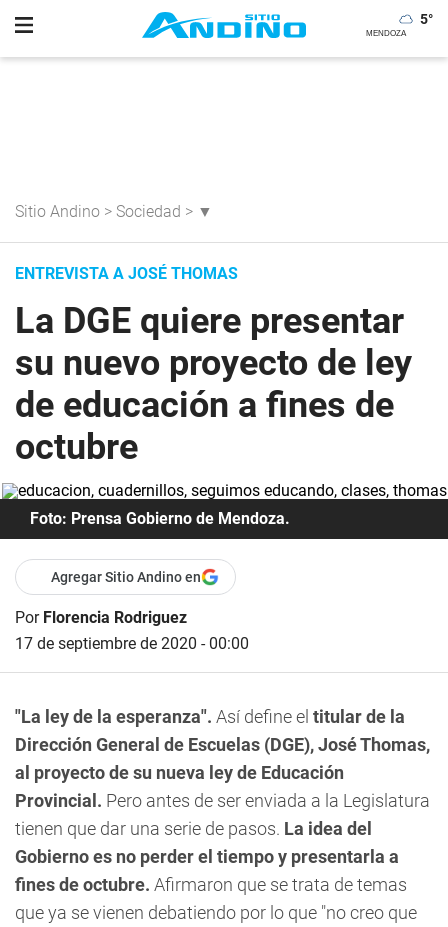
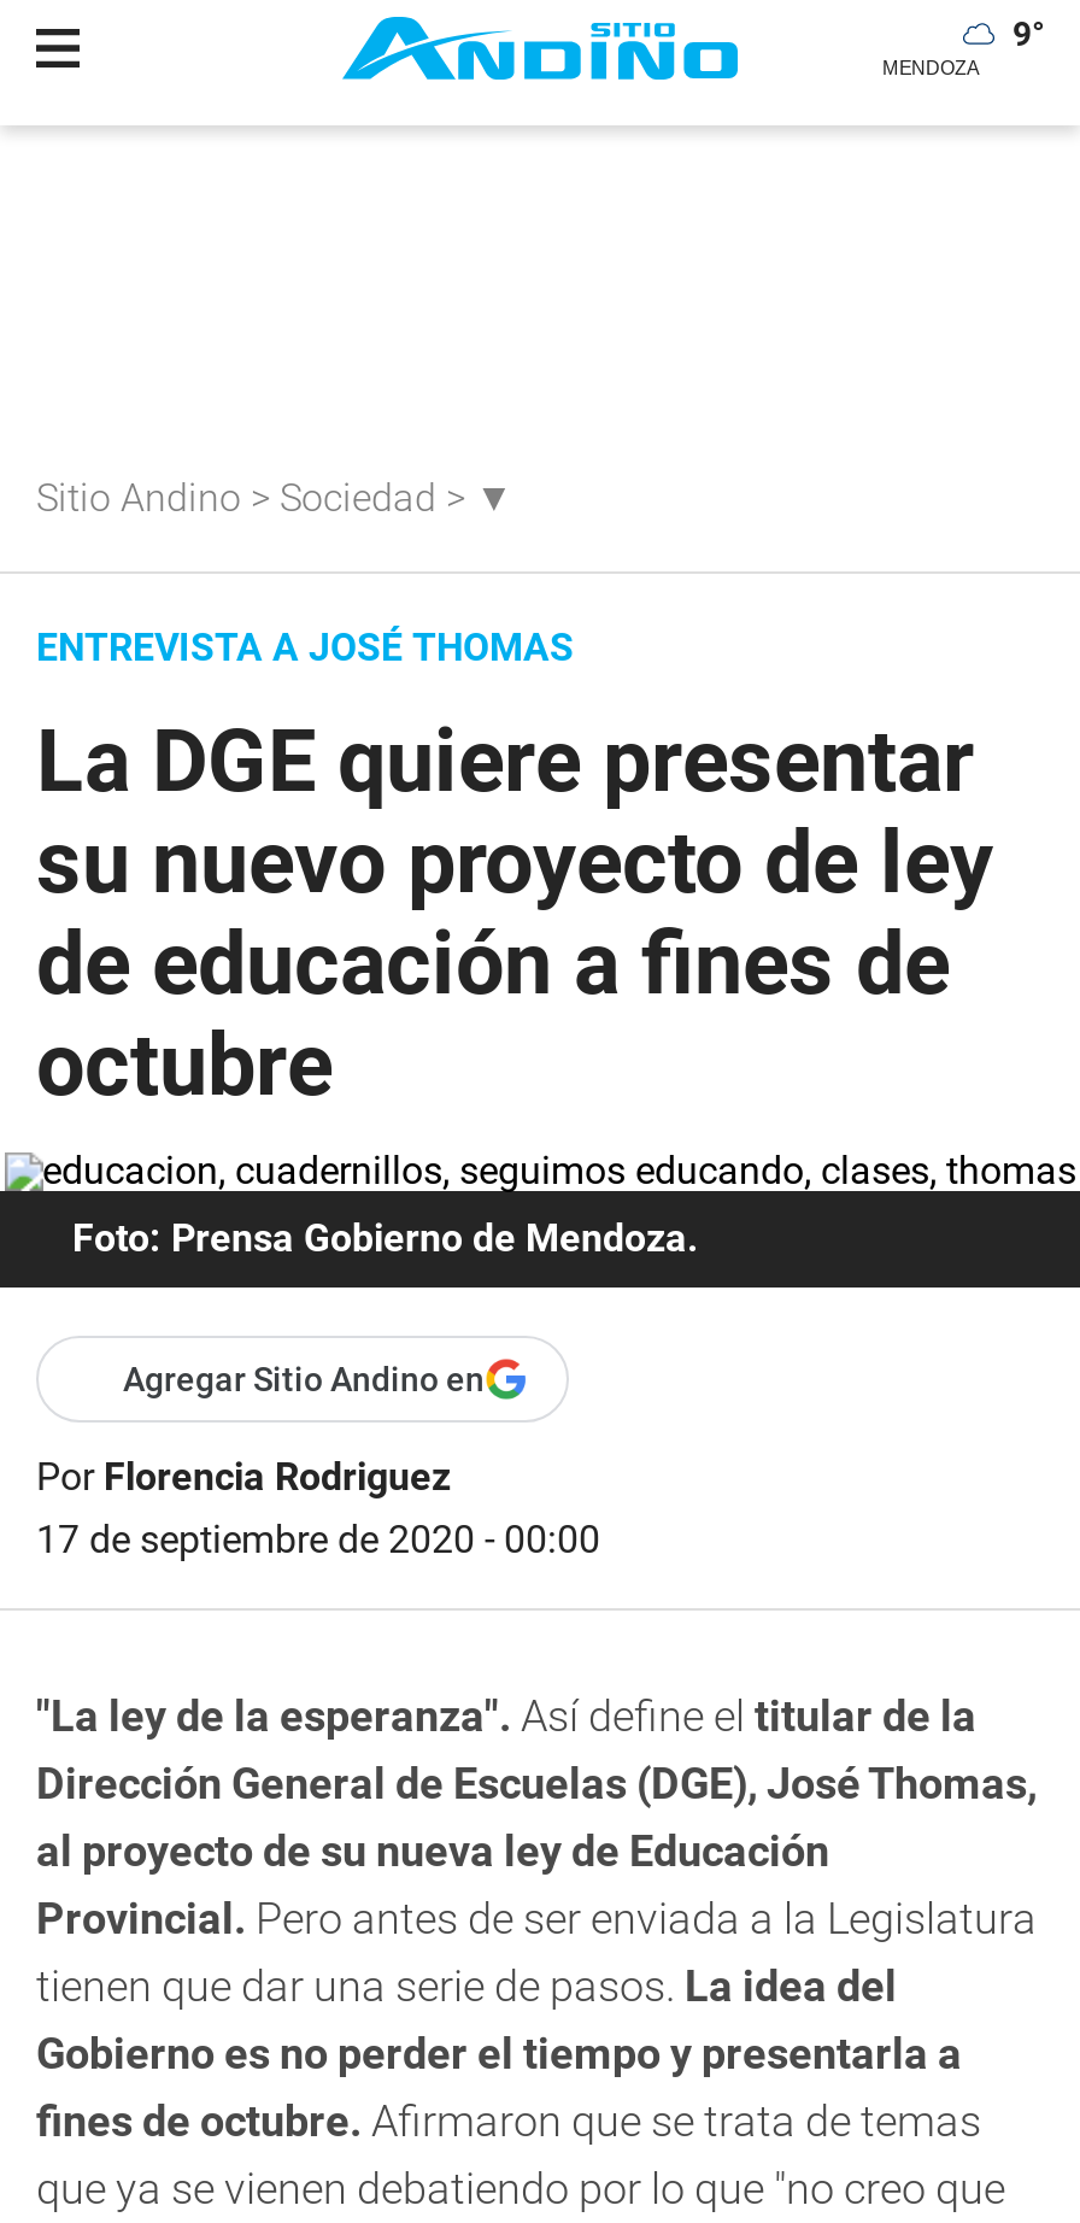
[420,11,433,27] 5° -> [1012,15,1044,54] 9°

